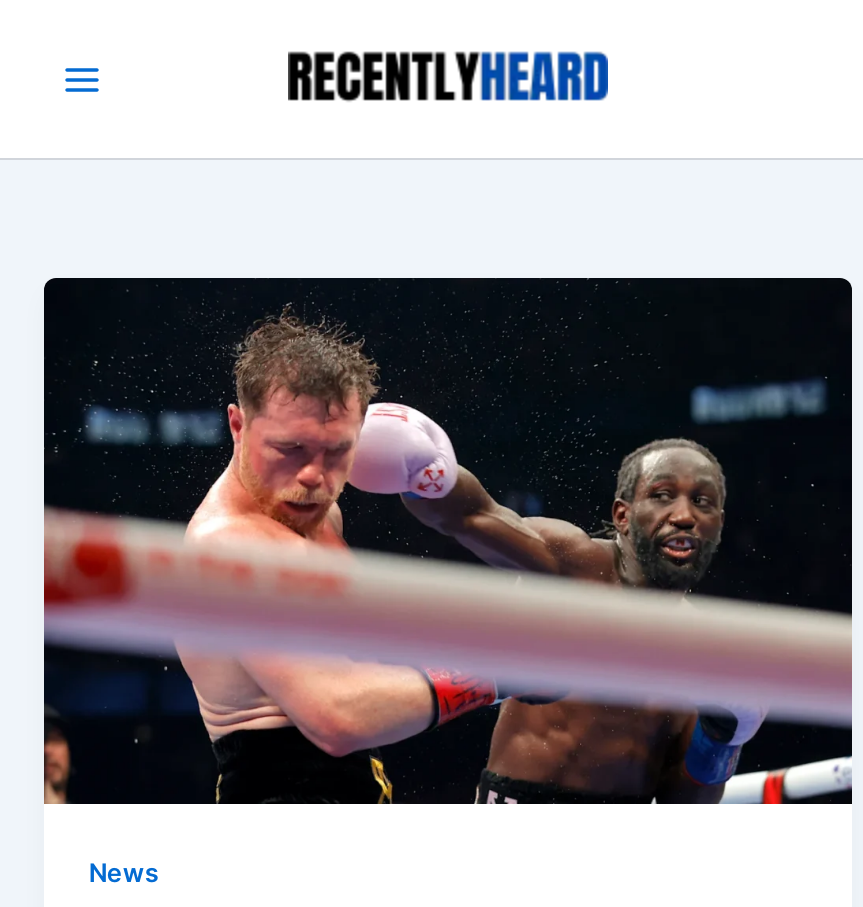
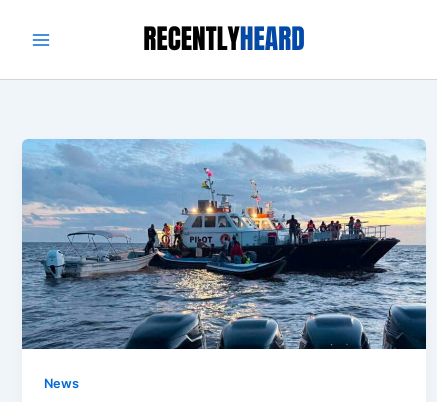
[42,276,854,808] [image] -> [21,139,427,350] [image]

